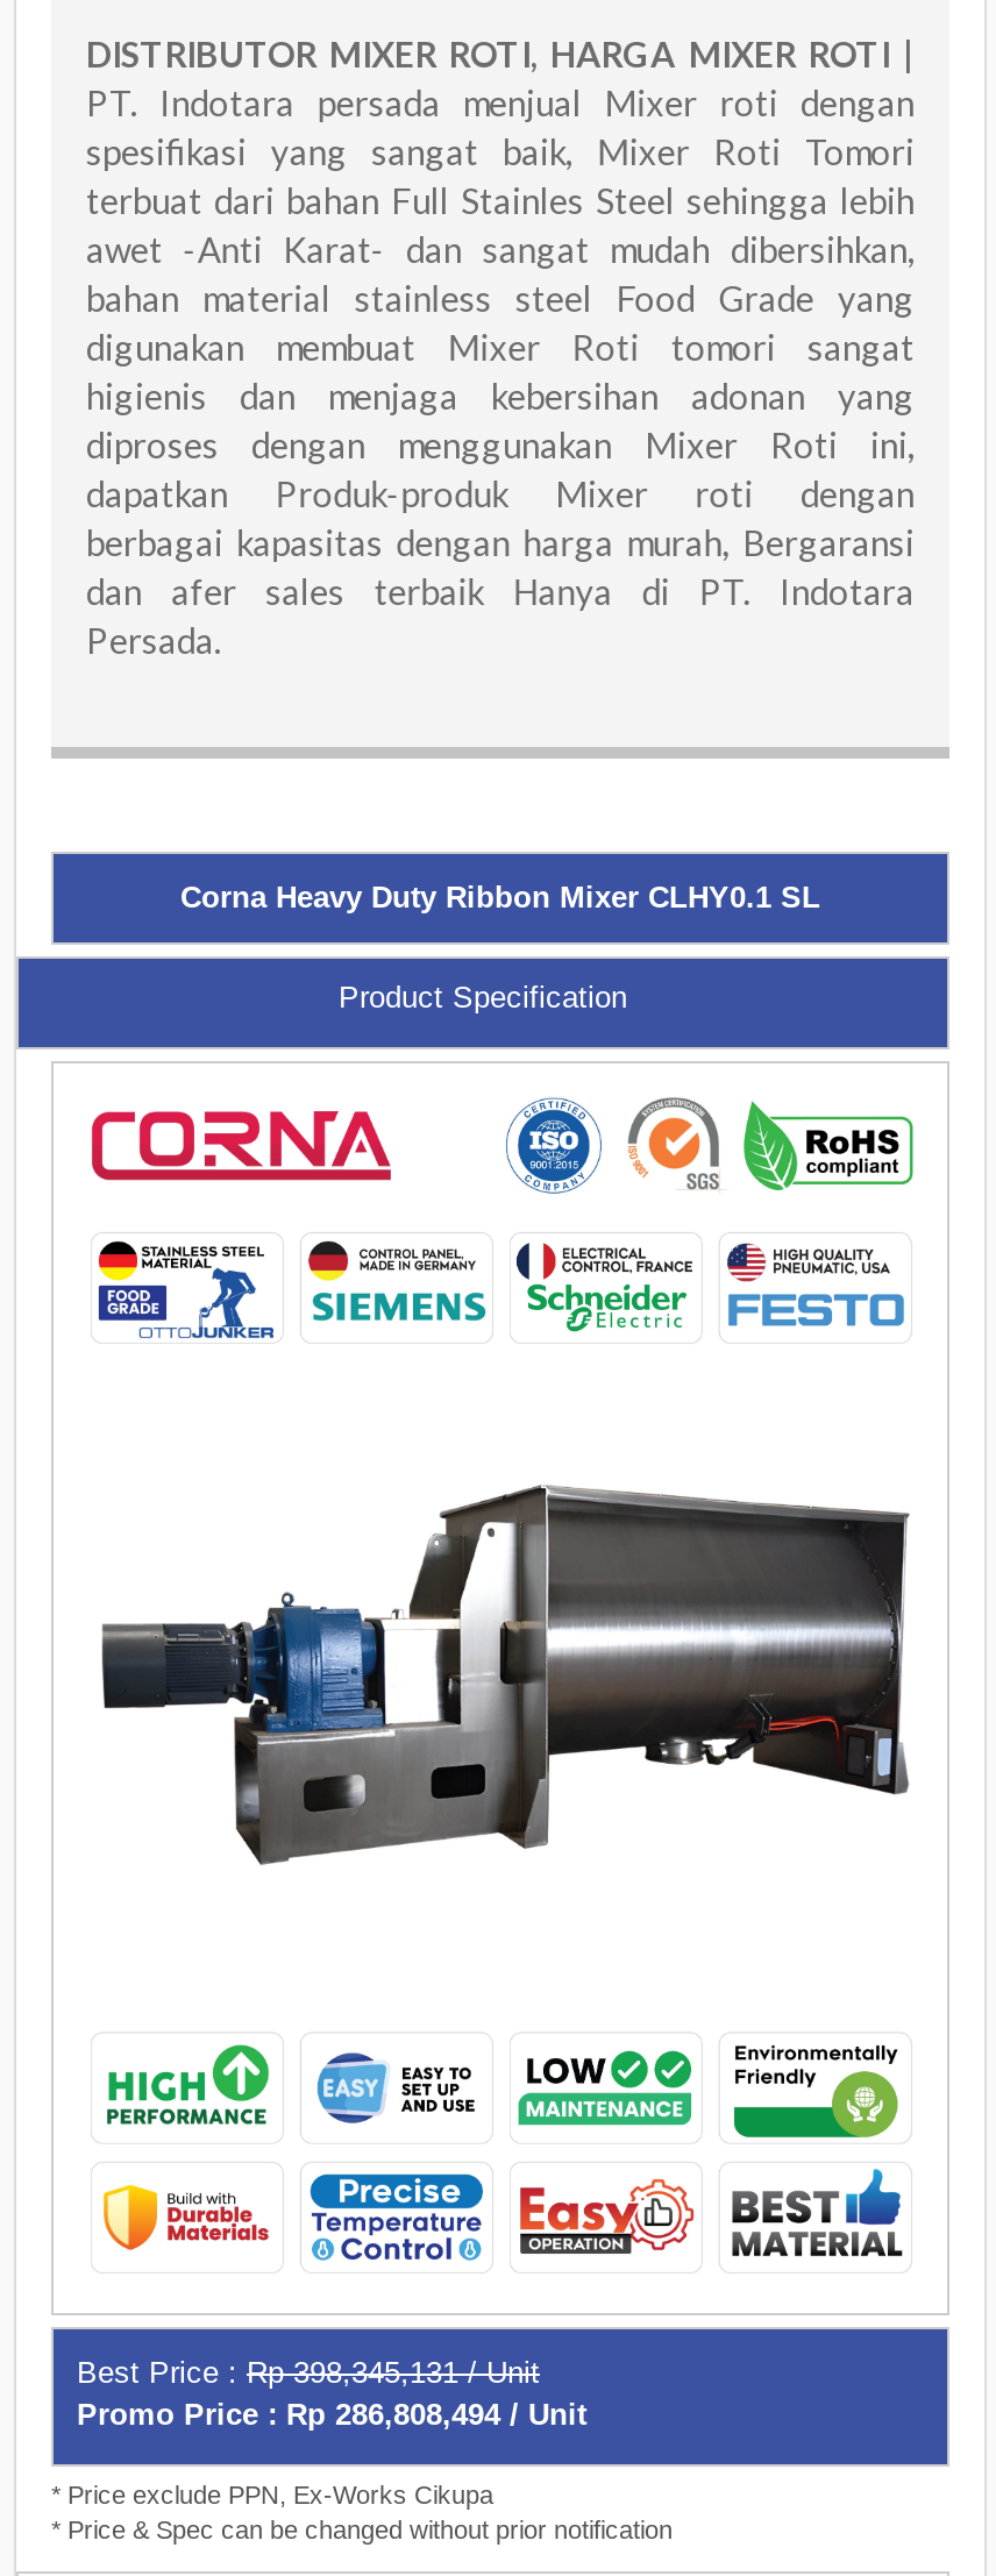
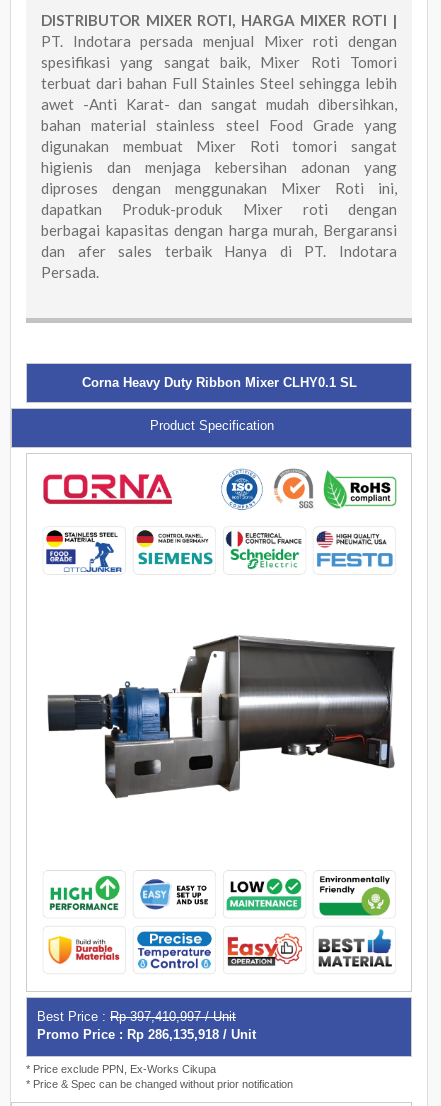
[77,2354,540,2389] Best Price : Rp 398,345,131 / Unit -> [37,1009,236,1024] Best Price : Rp 397,410,997 / Unit
[77,2396,586,2431] Promo Price : Rp 286,808,494 / Unit -> [37,1027,256,1042] Promo Price : Rp 286,135,918 / Unit

